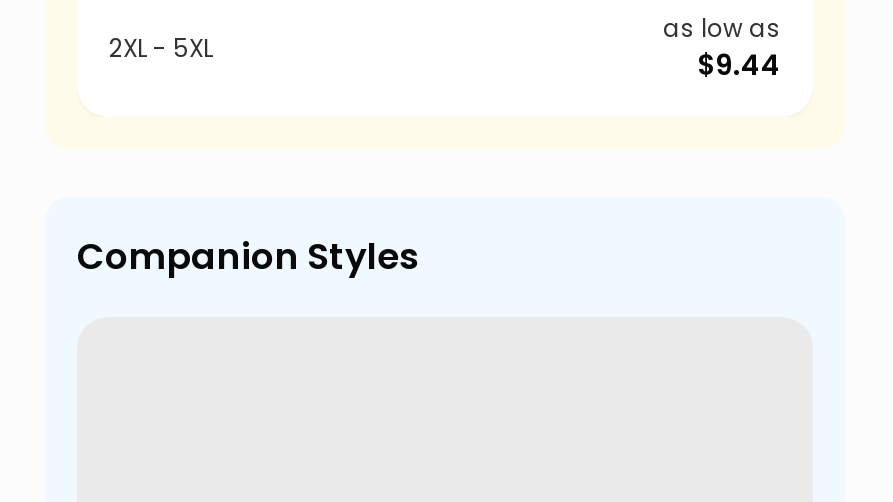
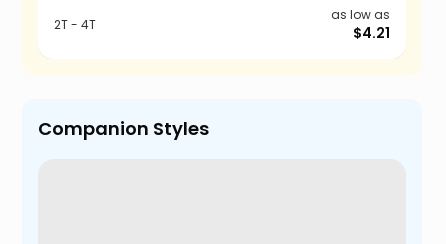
[109,31,213,65] 2XL - 5XL -> [54,16,96,33] 2T - 4T
[697,45,781,85] $9.44 -> [353,23,390,43] $4.21

